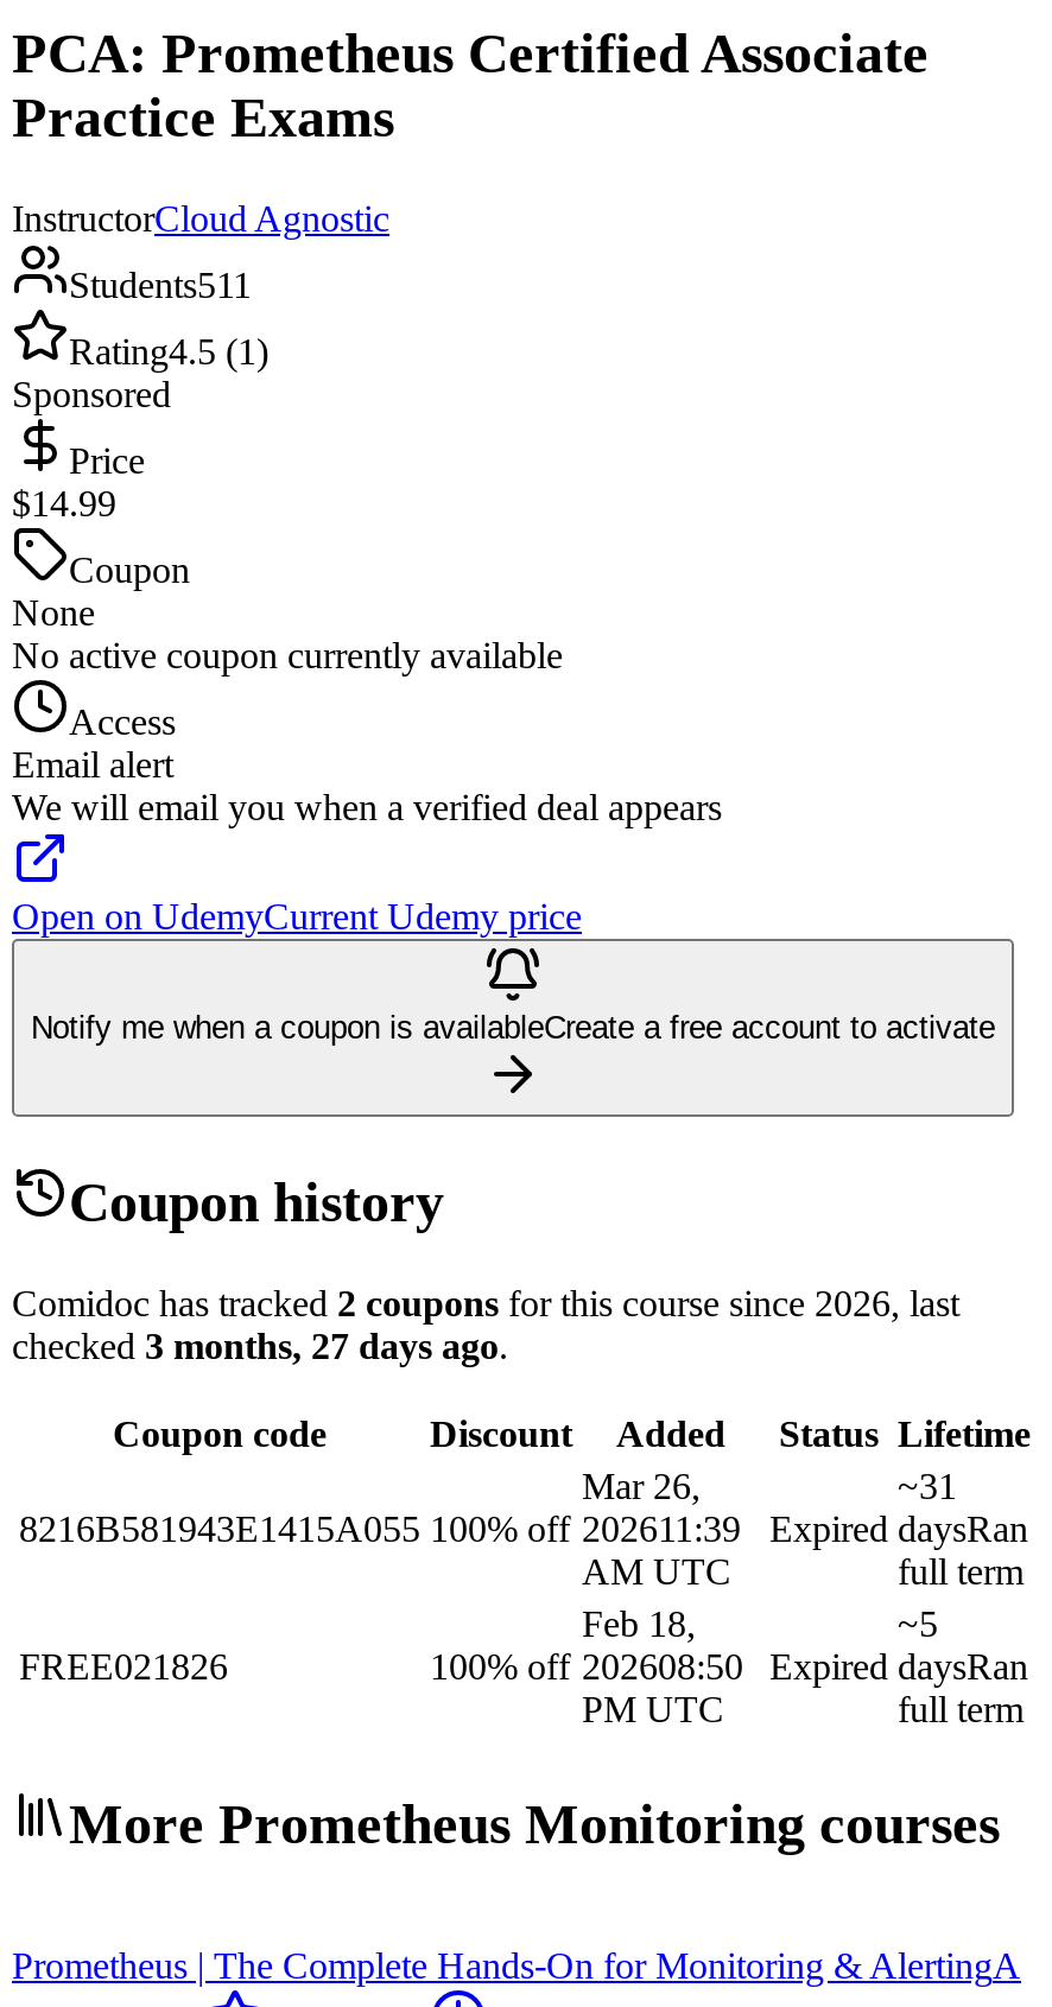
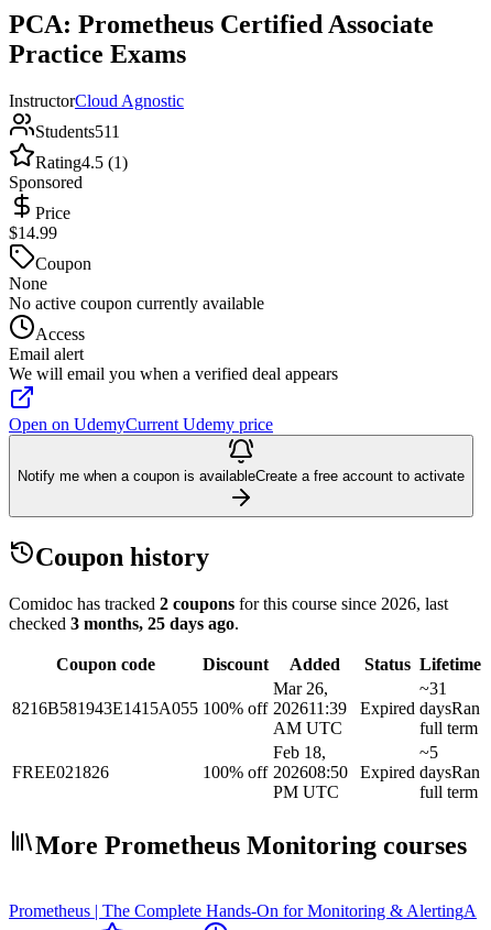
[12,1325,508,1365] checked 3 months, 27 days ago. -> [9,614,239,632] checked 3 months, 25 days ago.

